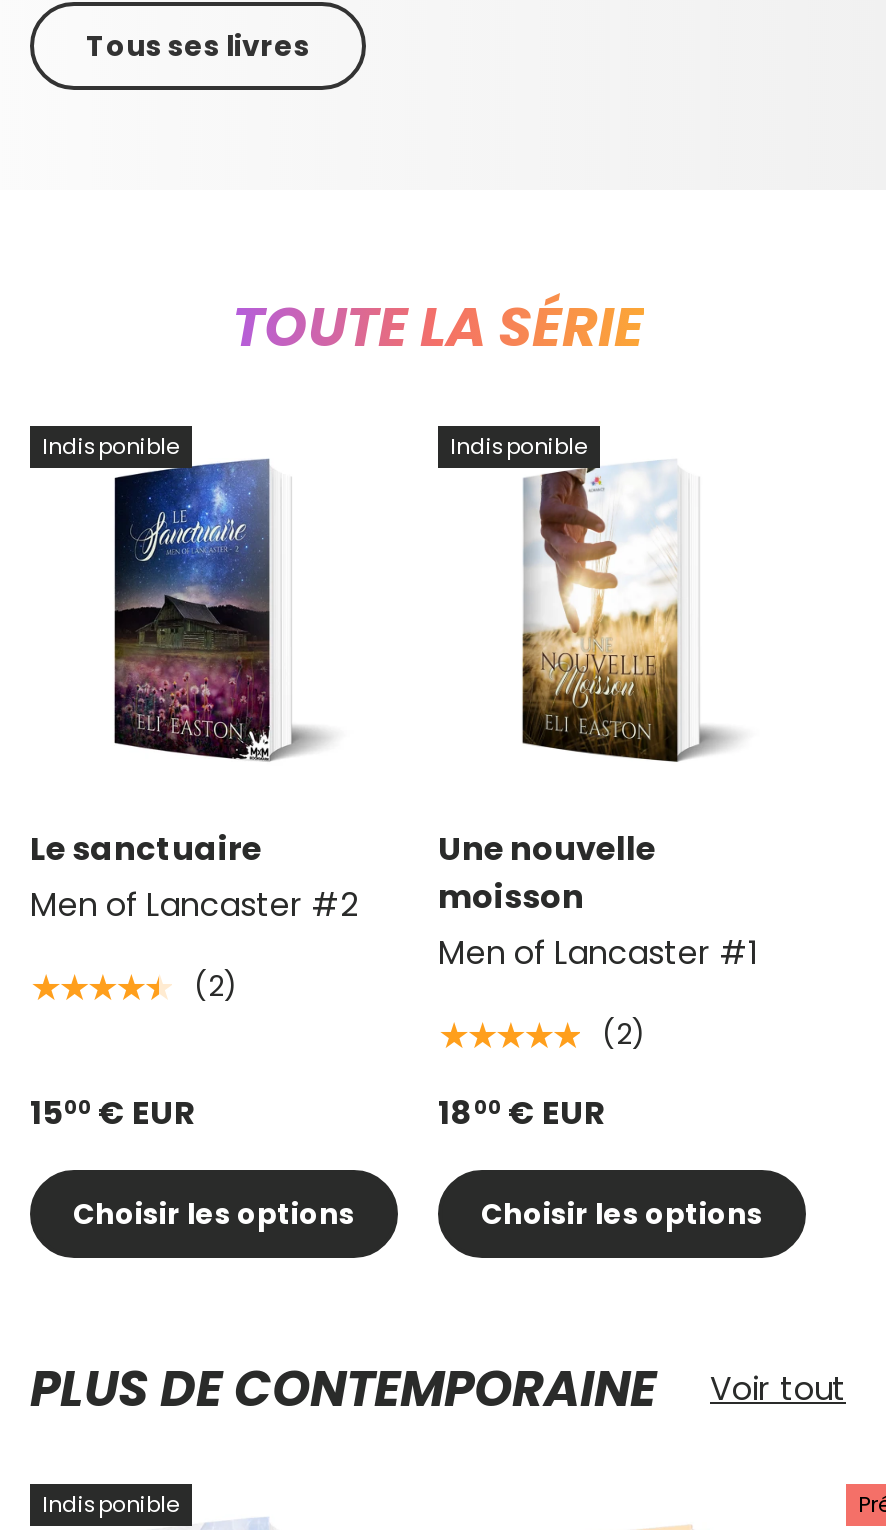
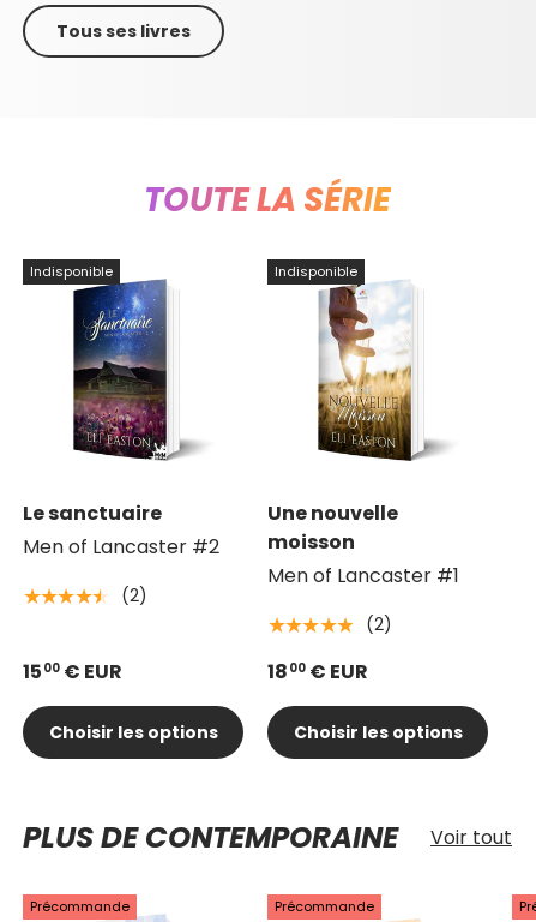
[42,1489,180,1521] Indisponible -> [30,897,130,916] Précommande
none -> [275,897,374,916] Précommande

